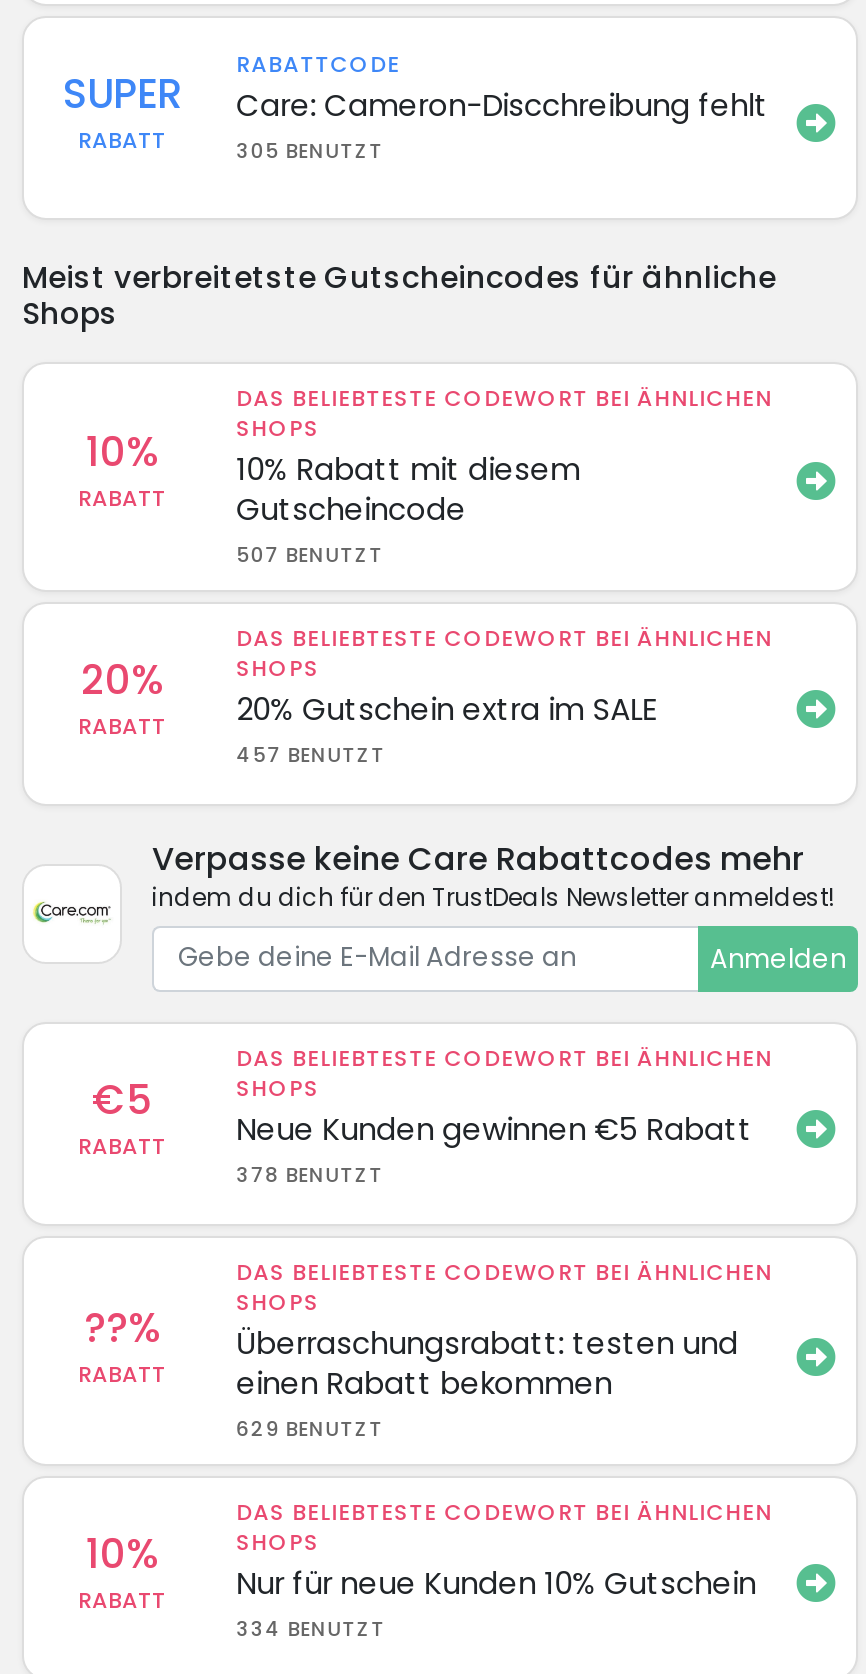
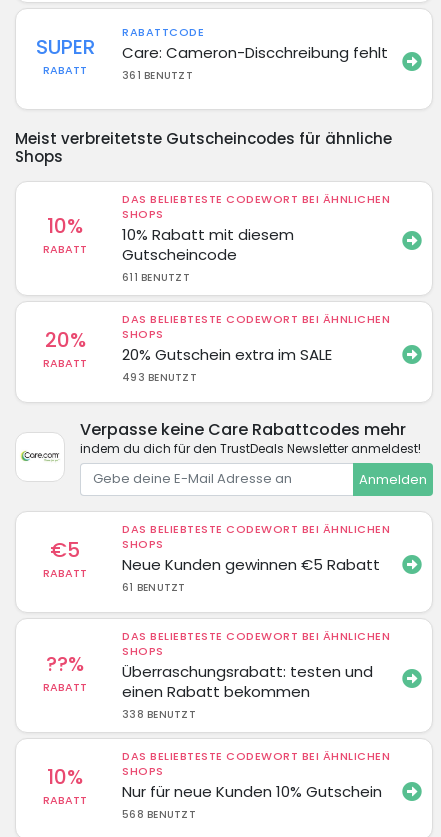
[236,135,384,165] 305 BENUTZT -> [122,67,193,82] 361 BENUTZT
[236,539,384,569] 507 BENUTZT -> [122,269,190,284] 611 BENUTZT
[236,739,386,769] 457 BENUTZT -> [122,369,197,384] 493 BENUTZT
[236,1160,384,1190] 378 BENUTZT -> [122,580,186,595] 61 BENUTZT
[236,1414,384,1444] 629 BENUTZT -> [122,707,196,722] 338 BENUTZT
[236,1614,386,1644] 334 BENUTZT -> [122,807,196,822] 568 BENUTZT

